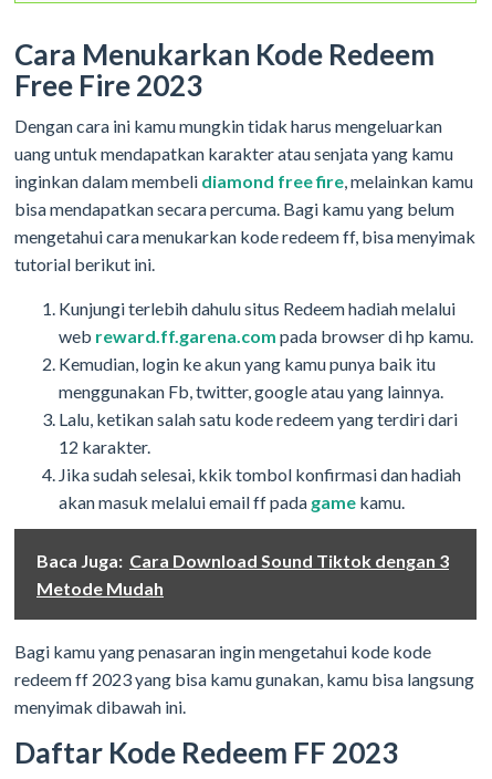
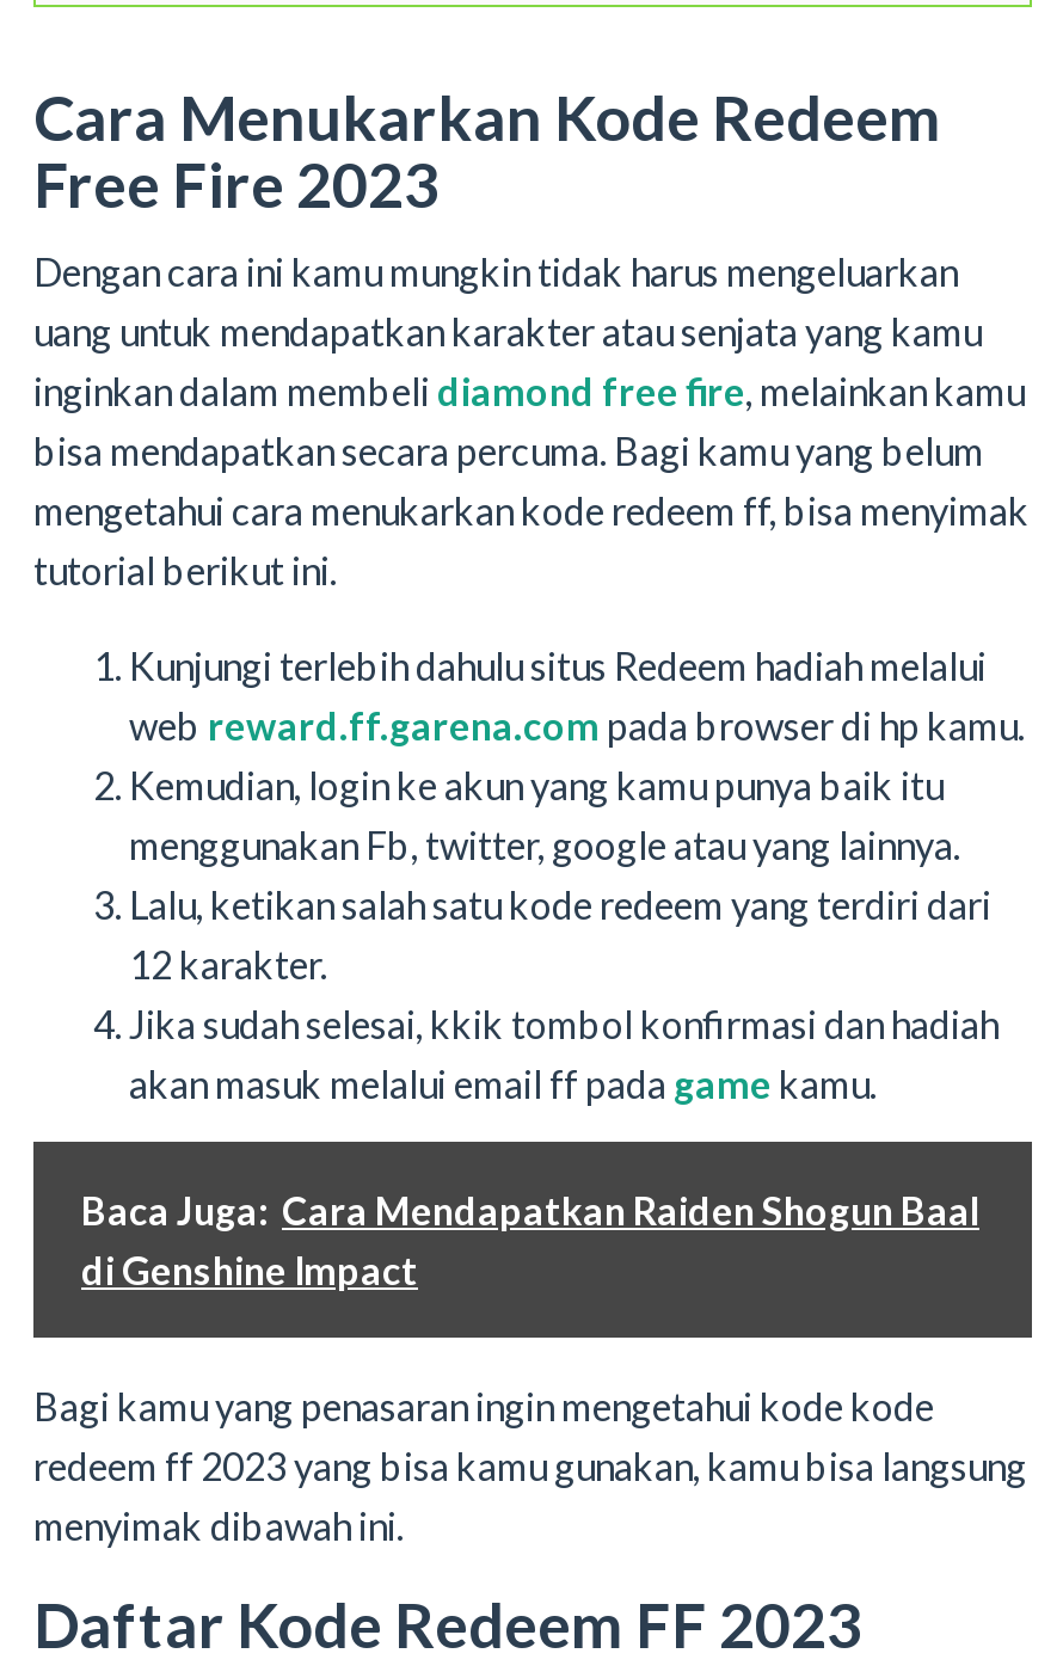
[36,550,449,598] Baca Juga: Cara Download Sound Tiktok dengan 3 | Metode Mudah -> [81,1186,979,1291] Baca Juga: Cara Mendapatkan Raiden Shogun Baal | di Genshine Impact

